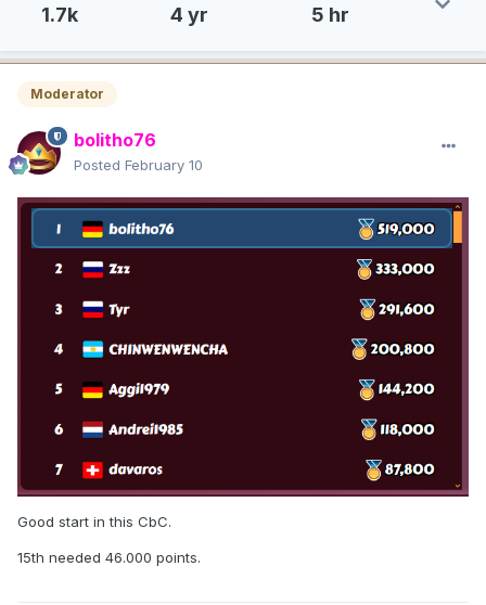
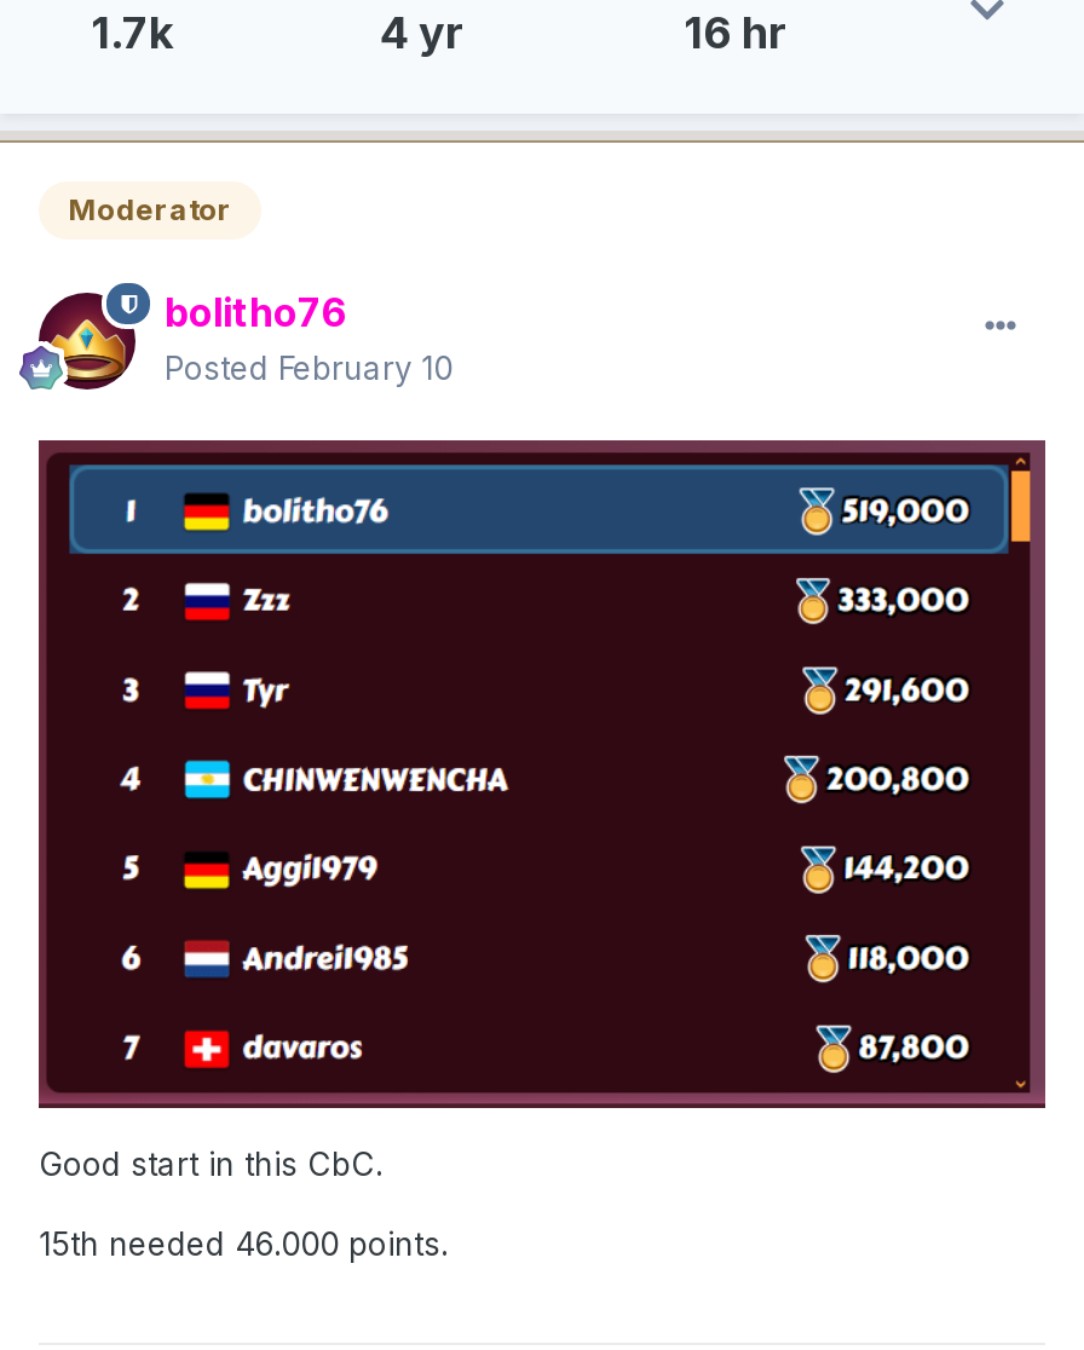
[311,4,349,26] 5 hr -> [684,8,788,59] 16 hr

